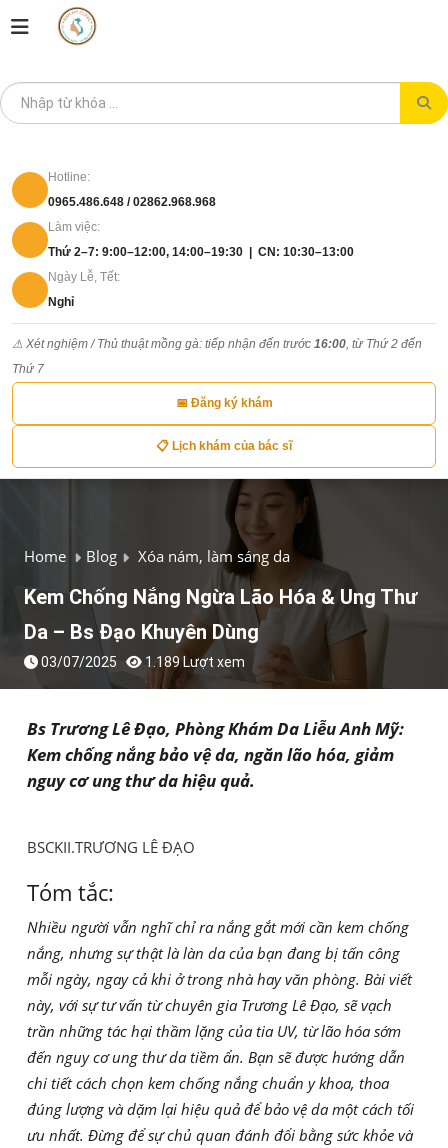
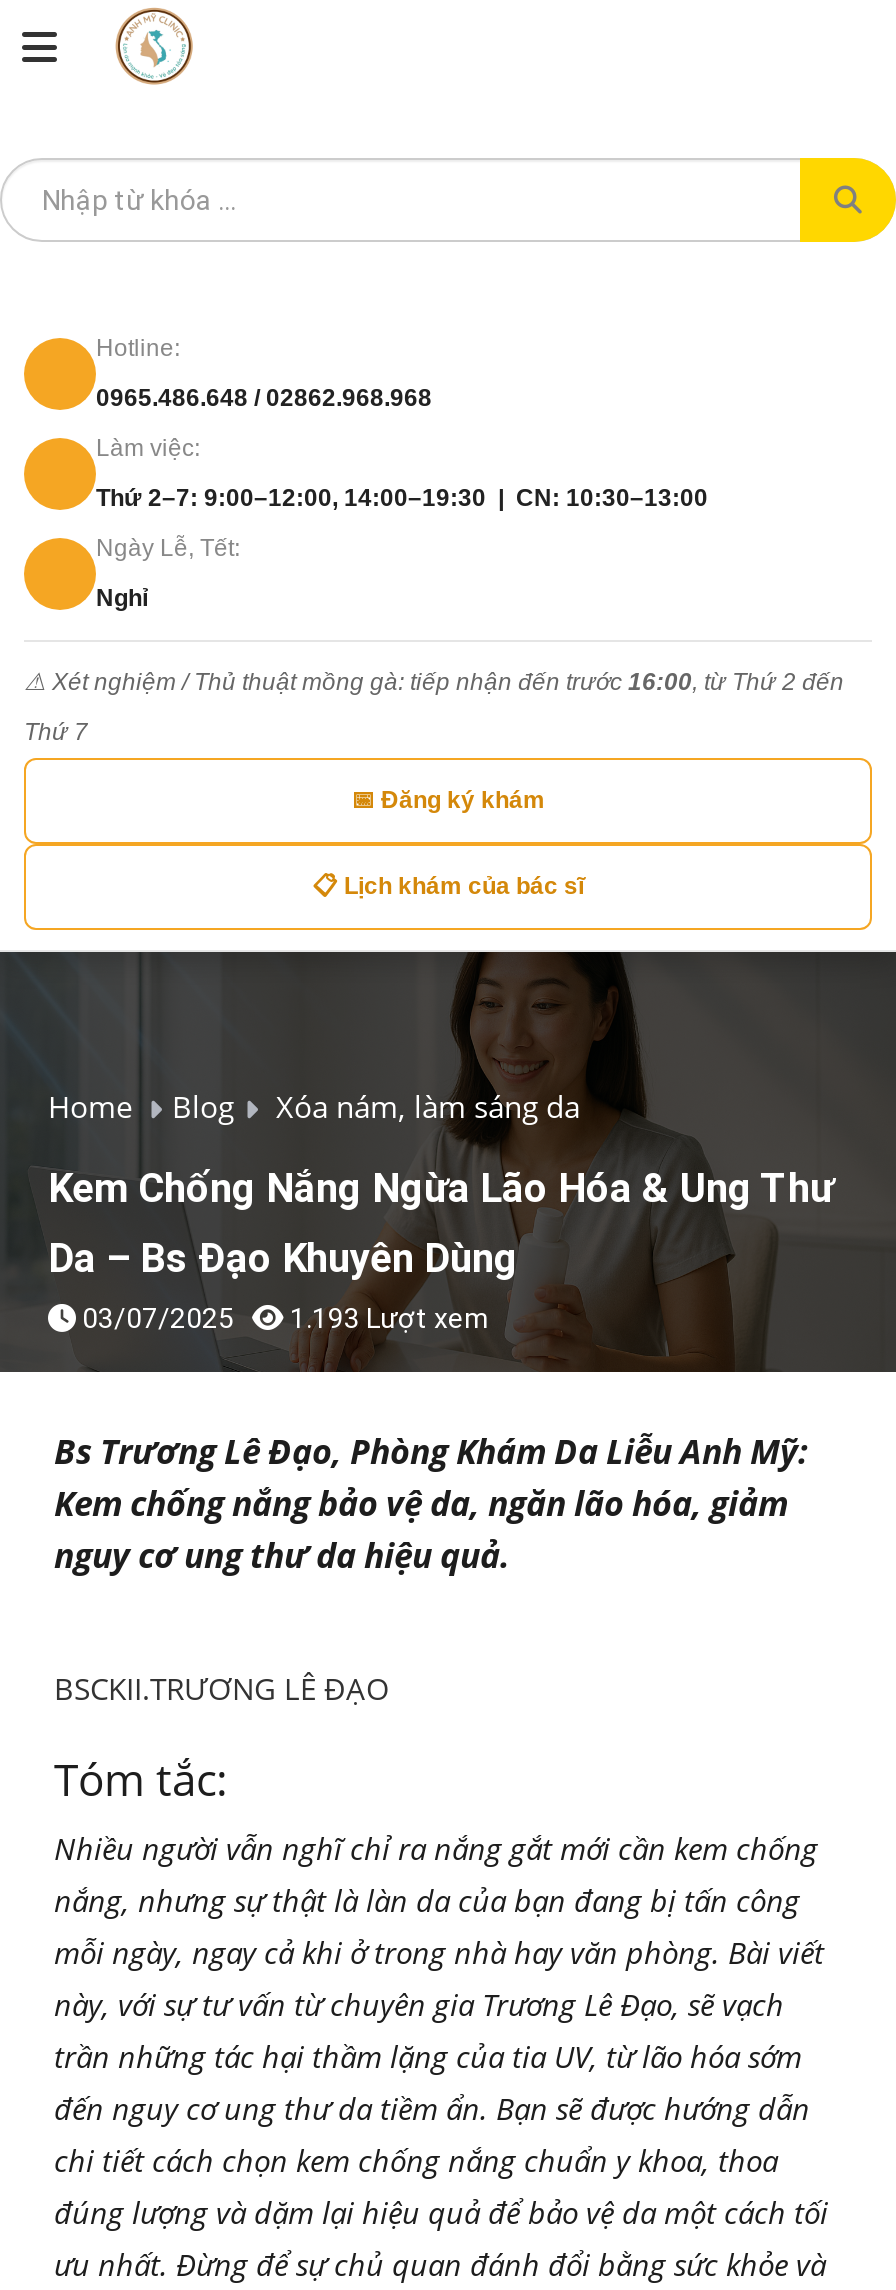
[38,654,245,670] 03/07/2025 1.189 Lượt xem -> [76,1302,490,1334] 03/07/2025 1.193 Lượt xem

